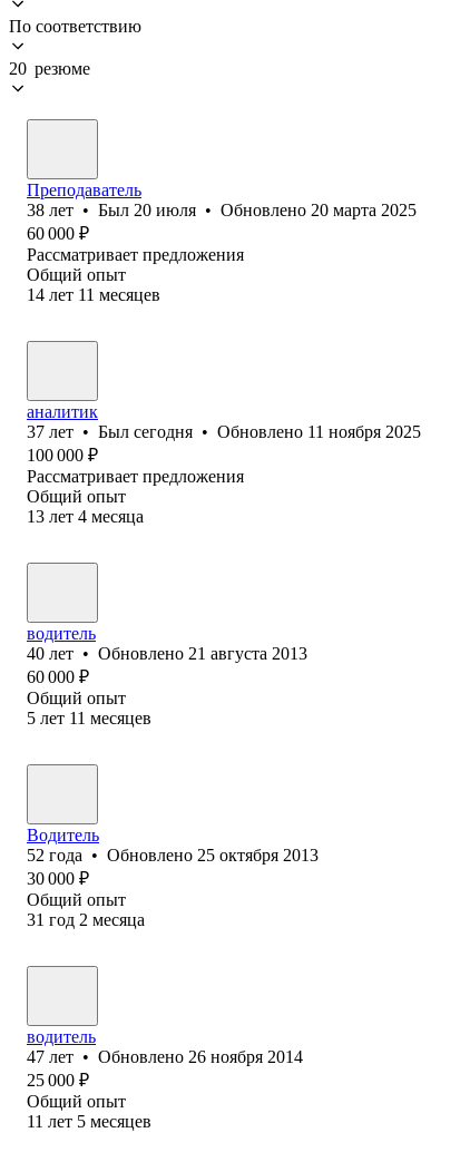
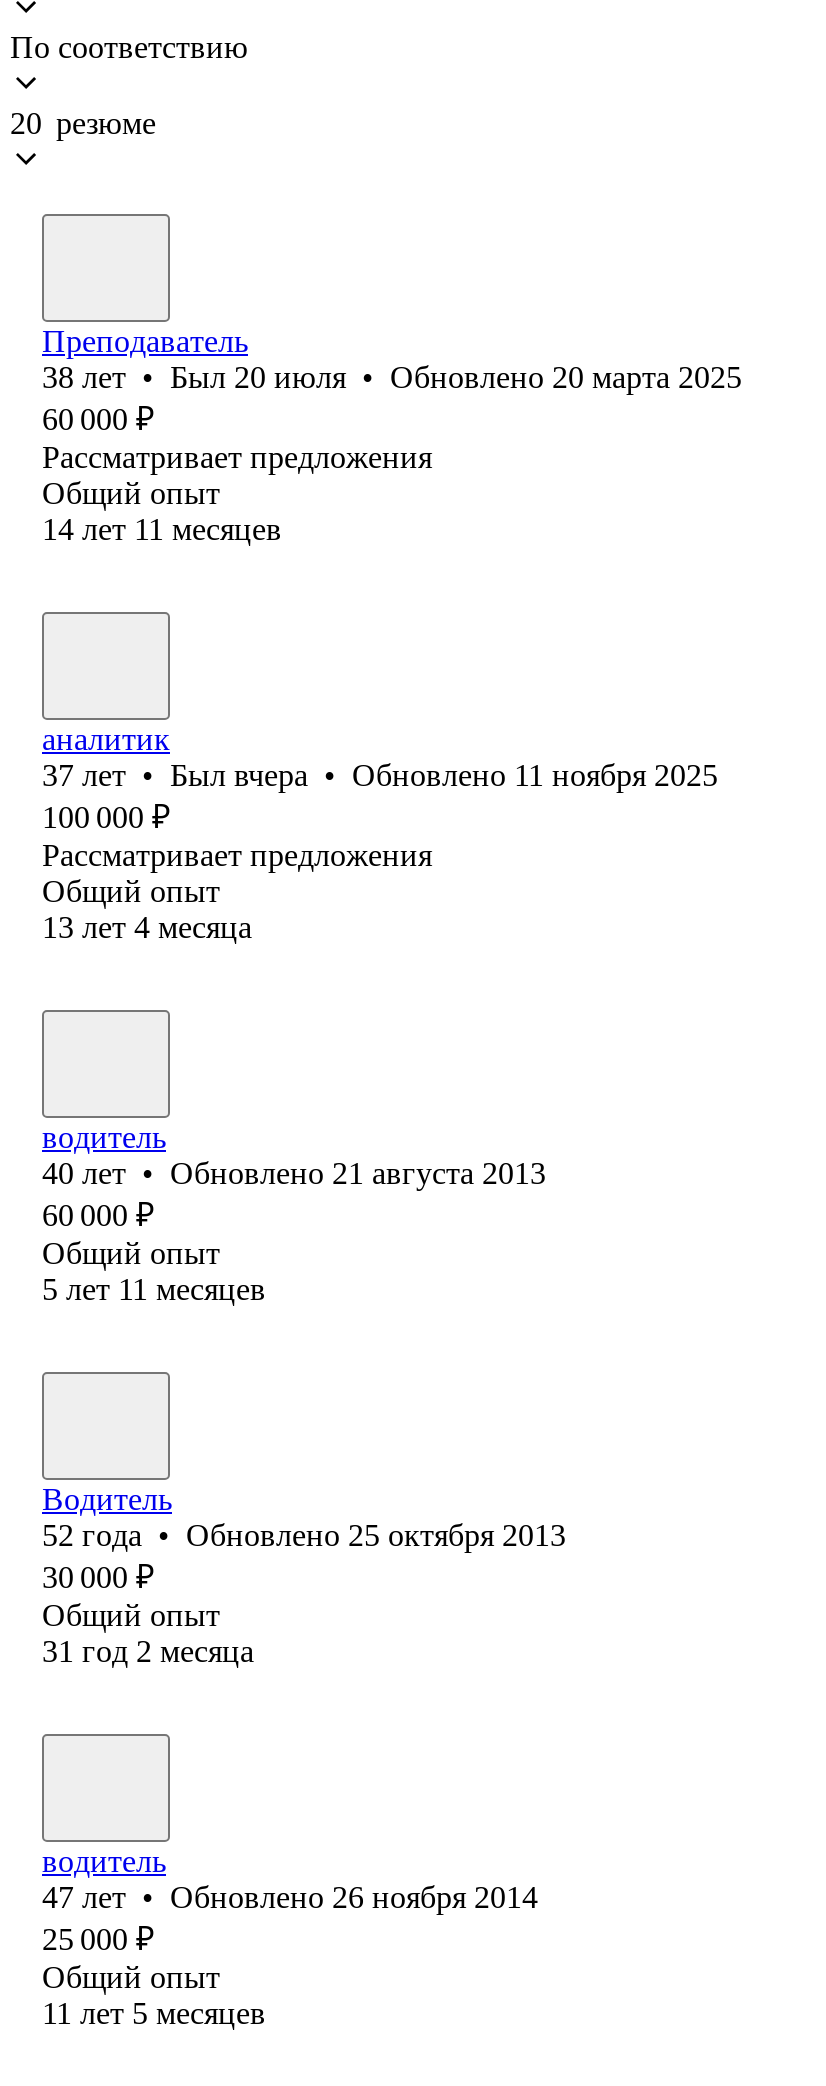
[27,422,421,441] 37 лет • Был сегодня • Обновлено 11 ноября 2025 -> [42,758,718,792] 37 лет • Был вчера • Обновлено 11 ноября 2025

